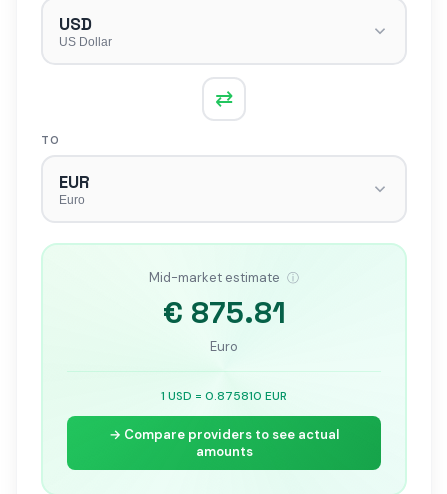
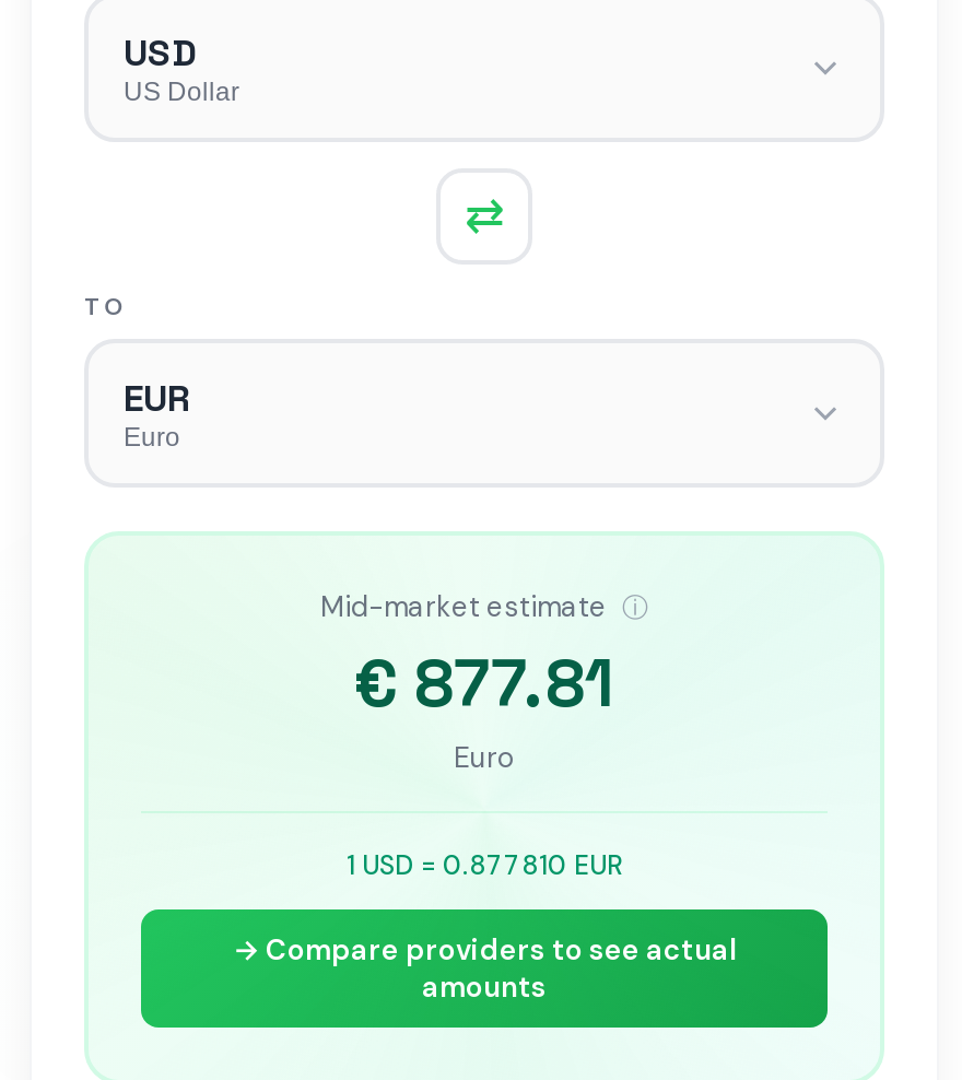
[162,293,285,332] € 875.81 -> [353,641,615,726] € 877.81
[161,388,287,404] 1 USD = 0.875810 EUR -> [347,848,622,883] 1 USD = 0.877810 EUR

